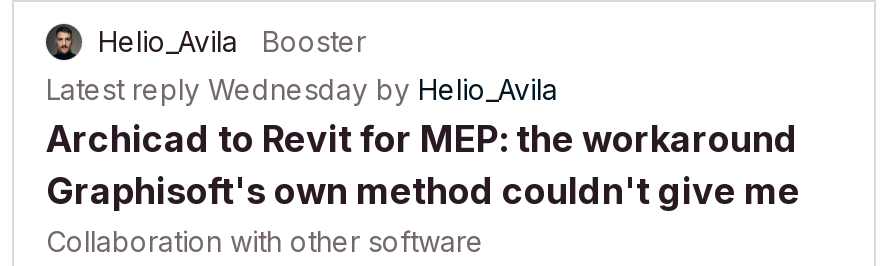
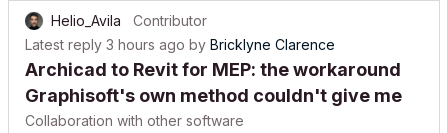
[46,24,558,106] Booster | Latest reply Wednesday by Helio_Avila -> [25,12,335,53] Contributor | Latest reply 3 hours ago by Bricklyne Clarence

